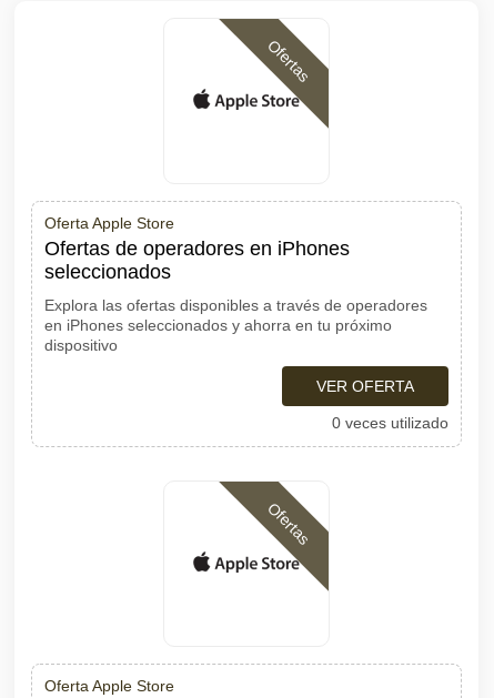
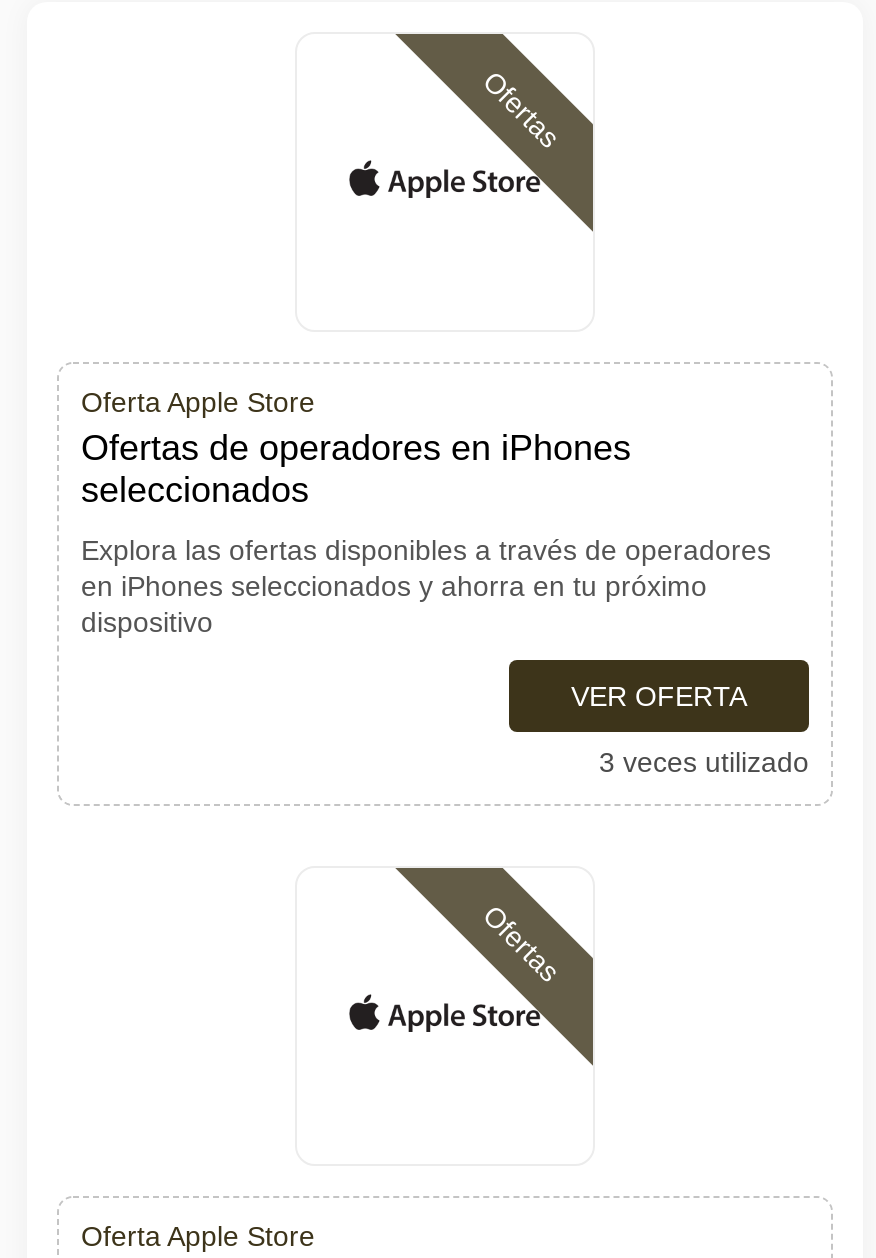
[332,414,448,432] 0 veces utilizado -> [599,746,809,778] 3 veces utilizado

